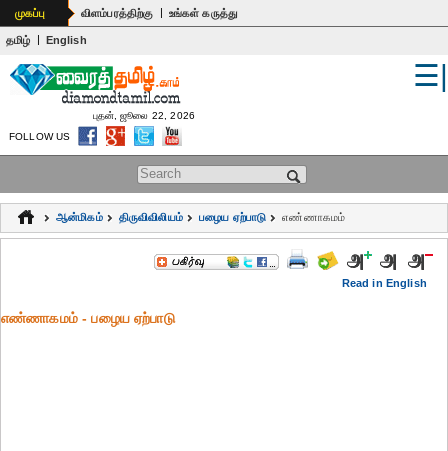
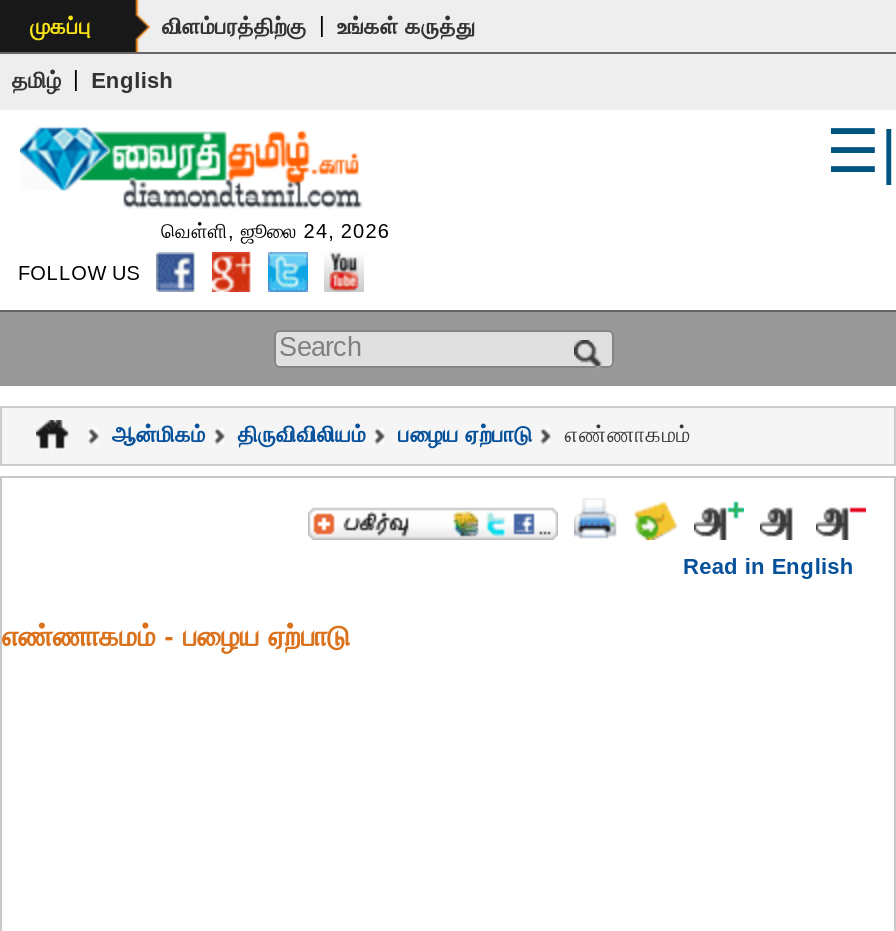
[89,110,195,121] புதன், ஜூலை 22, 2026 -> [155,220,390,242] வெள்ளி, ஜூலை 24, 2026

